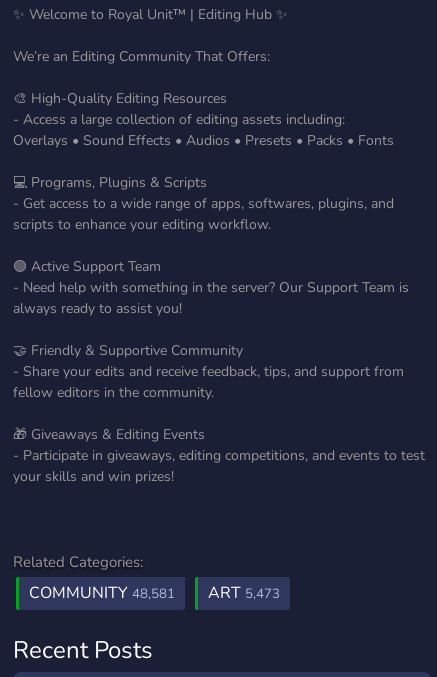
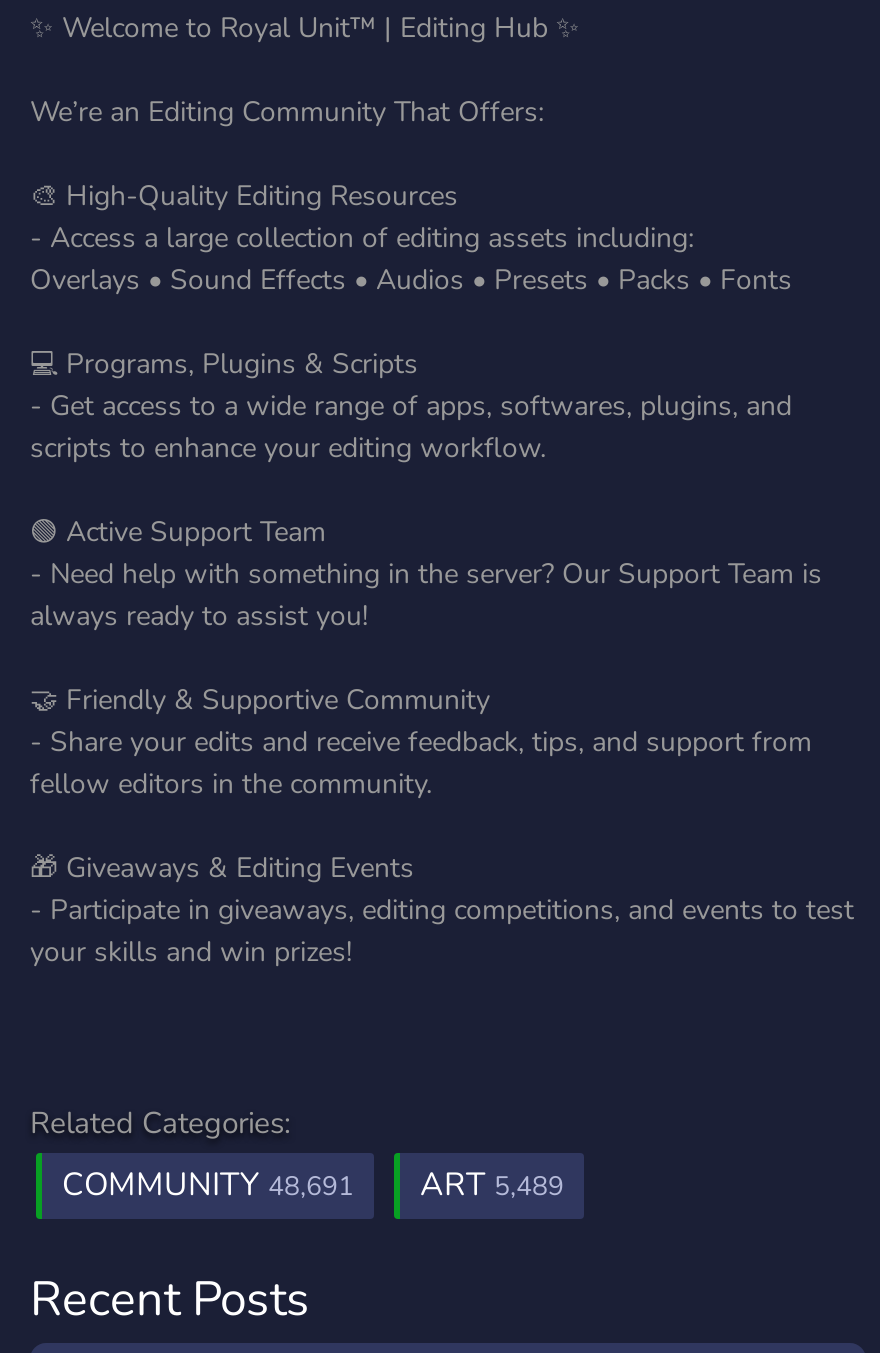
[29,582,175,604] COMMUNITY 48,581 -> [62,1163,354,1207] COMMUNITY 48,691
[208,582,280,604] ART 5,473 -> [420,1163,564,1207] ART 5,489

